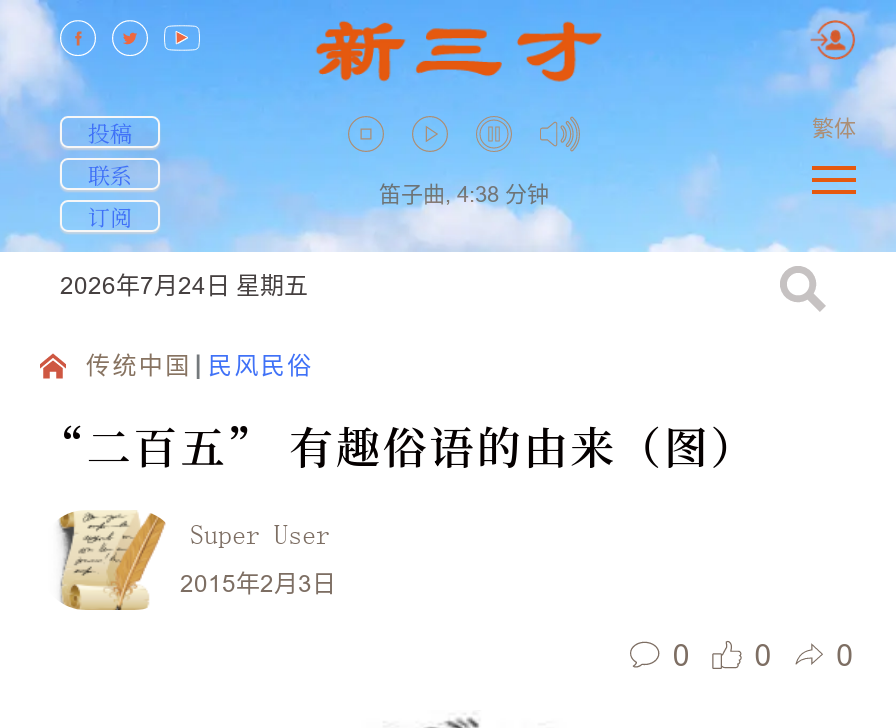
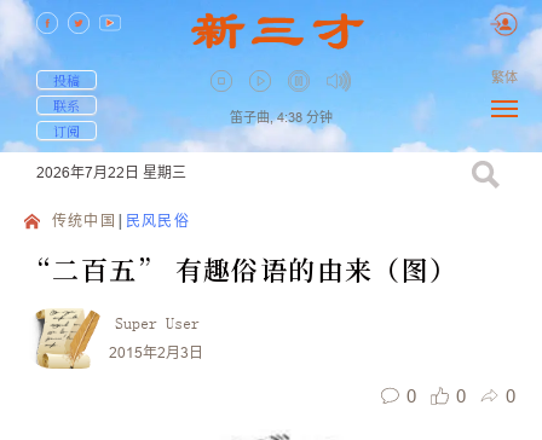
[60,270,308,302] 2026年7月24日 星期五 -> [36,163,186,183] 2026年7月22日 星期三

